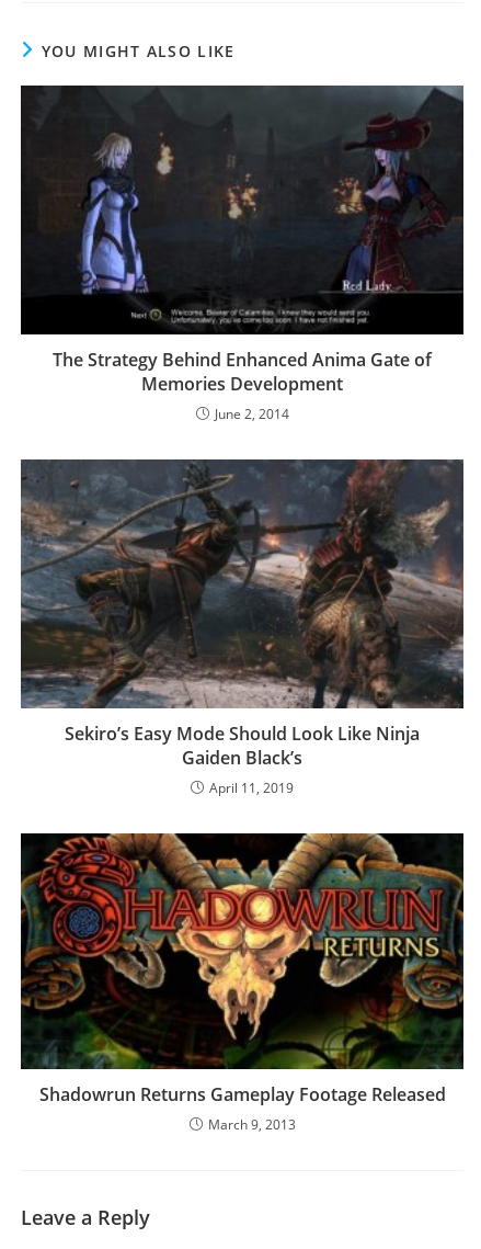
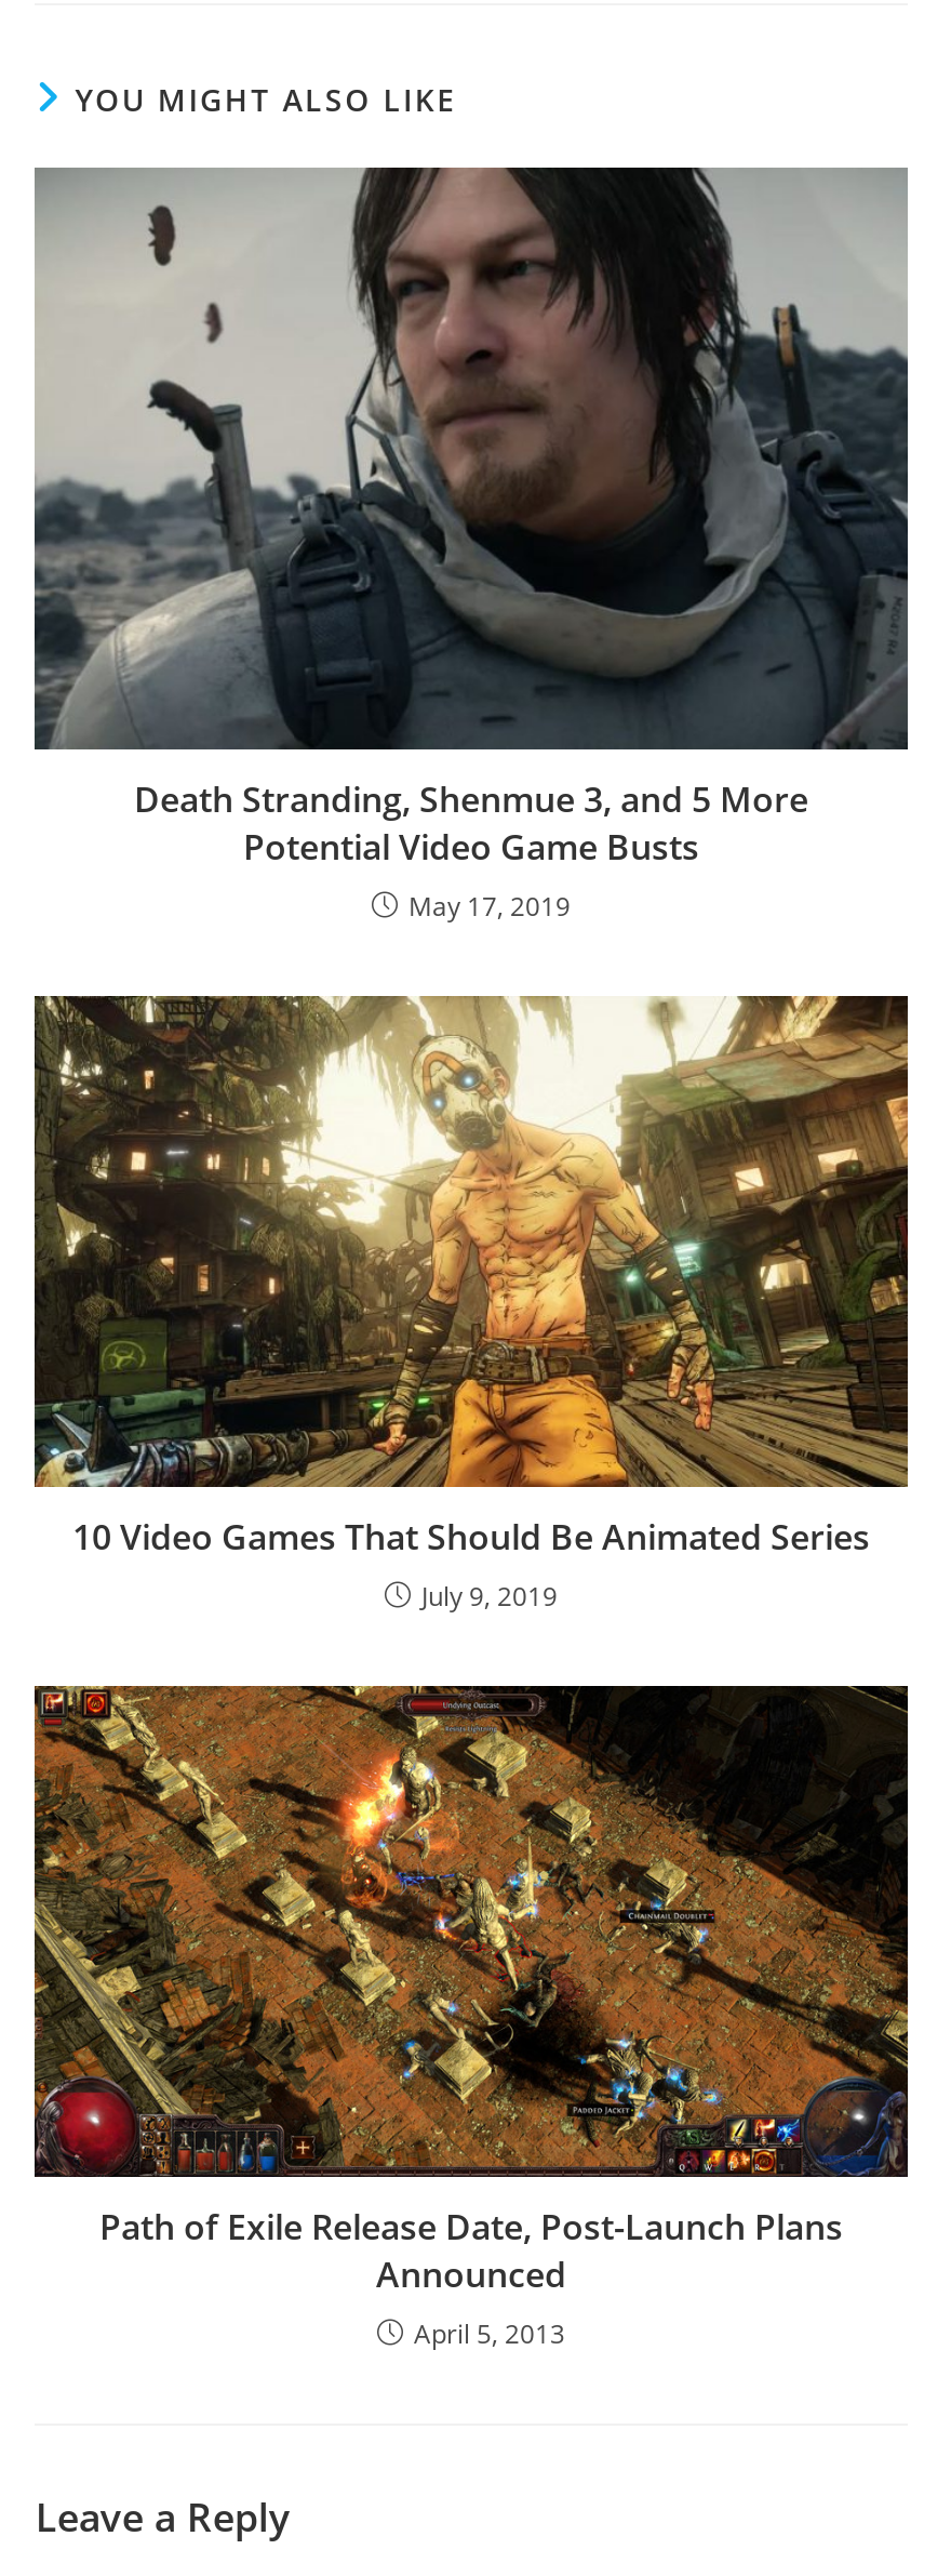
[21,84,463,423] [image] | The Strategy Behind Enhanced Anima Gate of | Memories Development | June 2, 2014 -> [32,165,908,925] [image] | Death Stranding, Shenmue 3, and 5 More | Potential Video Game Busts | May 17, 2019
[20,458,465,798] [image] | Sekiro’s Easy Mode Should Look Like Ninja | Gaiden Black’s | April 11, 2019 -> [35,994,910,1614] [image] | 10 Video Games That Should Be Animated Series | July 9, 2019
[20,832,465,1134] [image] | Shadowrun Returns Gameplay Footage Released | March 9, 2013 -> [32,1684,910,2351] [image] | Path of Exile Release Date, Post-Launch Plans | Announced | April 5, 2013

